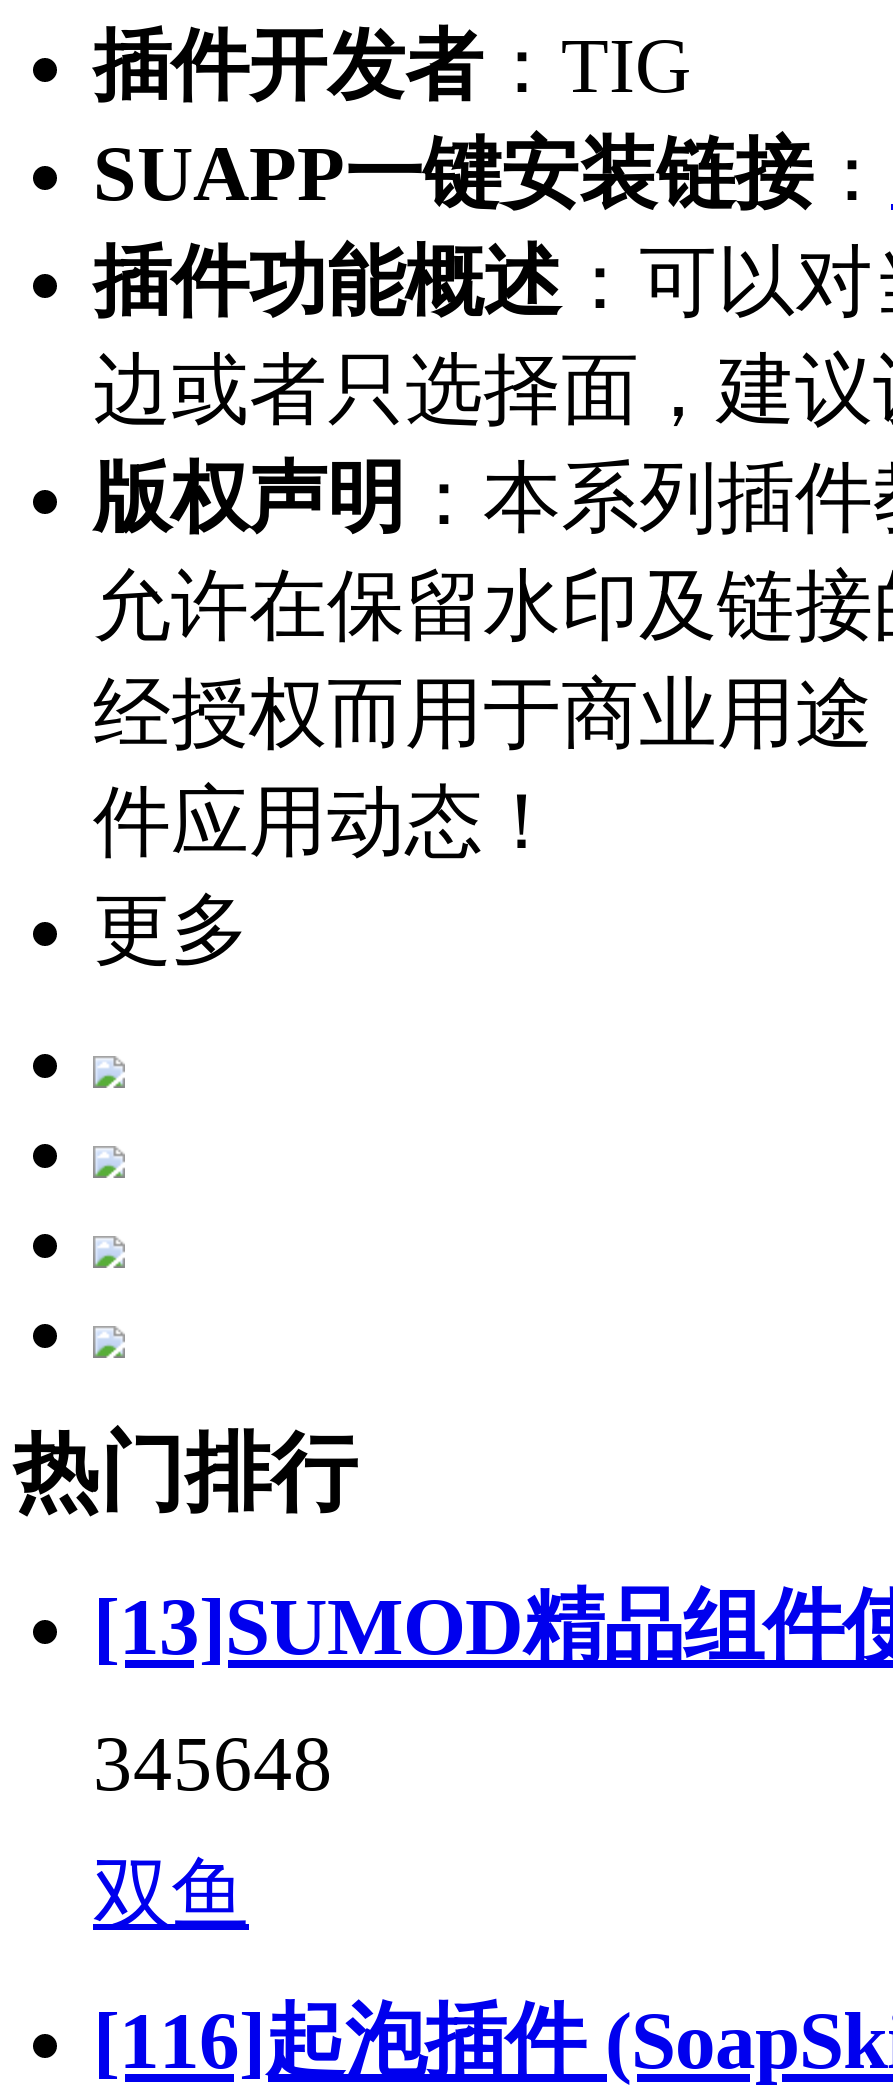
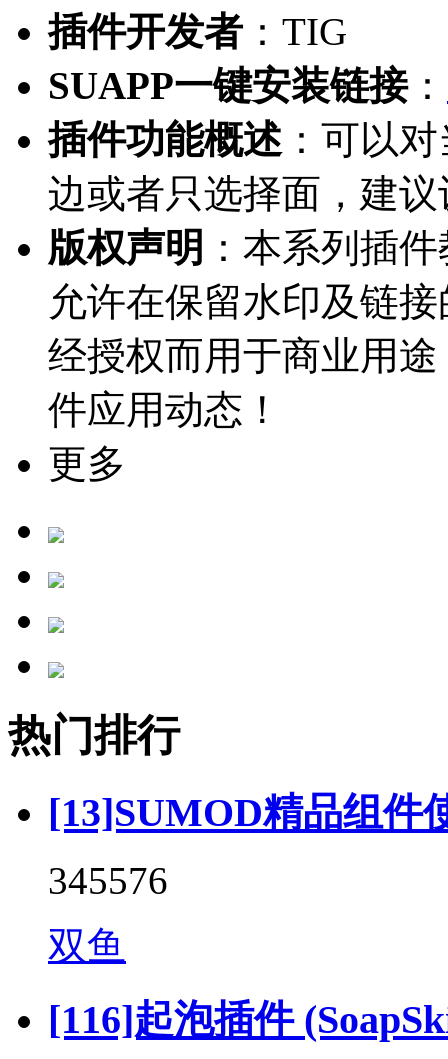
[93,1720,333,1806] 345648 -> [48,859,168,902] 345576

